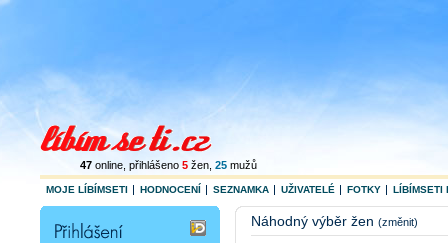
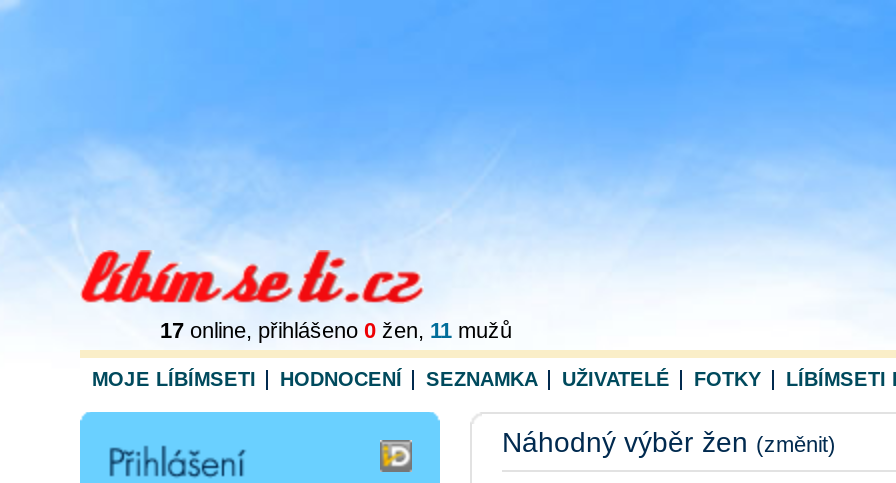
[80,159,257,171] 47 online, přihlášeno 5 žen, 25 mužů -> [160,318,512,342] 17 online, přihlášeno 0 žen, 11 mužů

